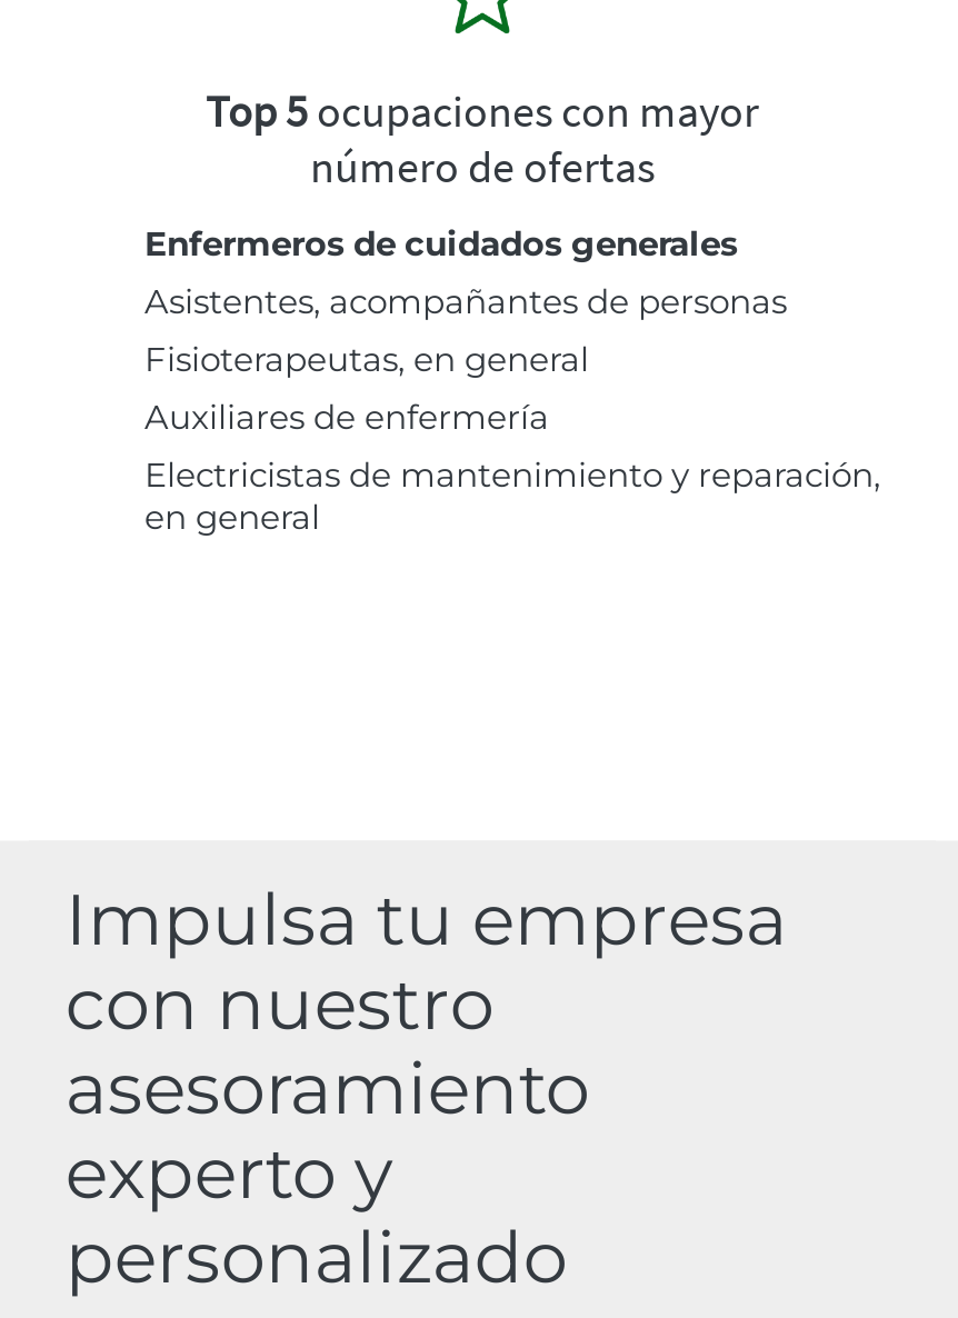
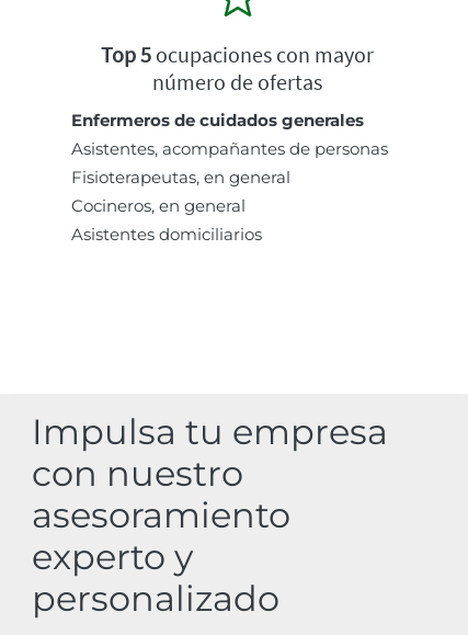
[144,396,880,538] Auxiliares de enfermería | Electricistas de mantenimiento y reparación, | en general -> [71,195,262,245] Cocineros, en general | Asistentes domiciliarios

